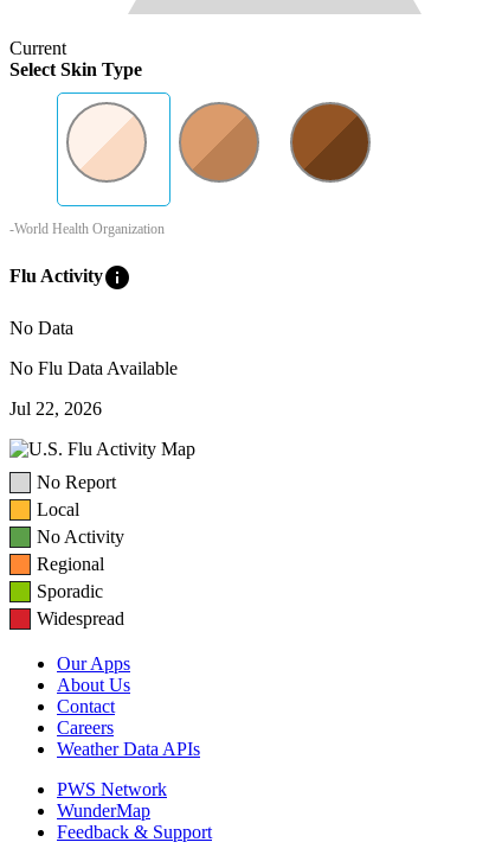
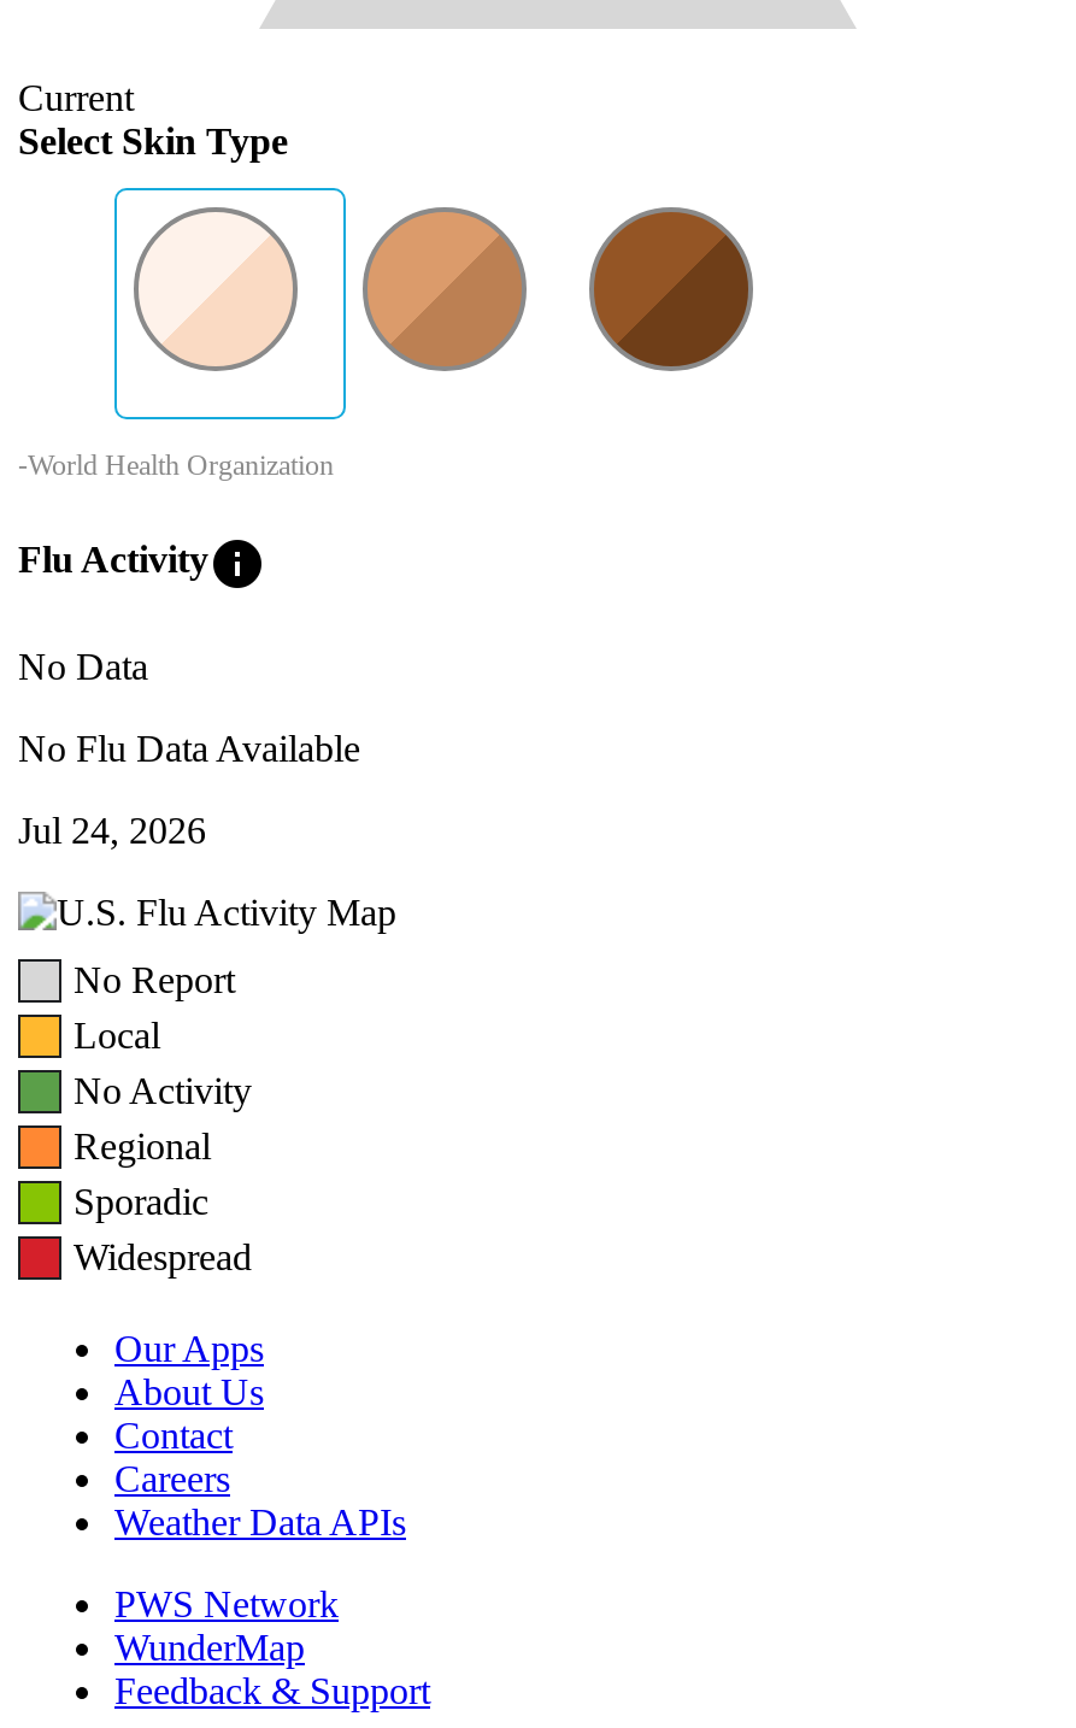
[9,398,102,418] Jul 22, 2026 -> [18,809,206,850] Jul 24, 2026

